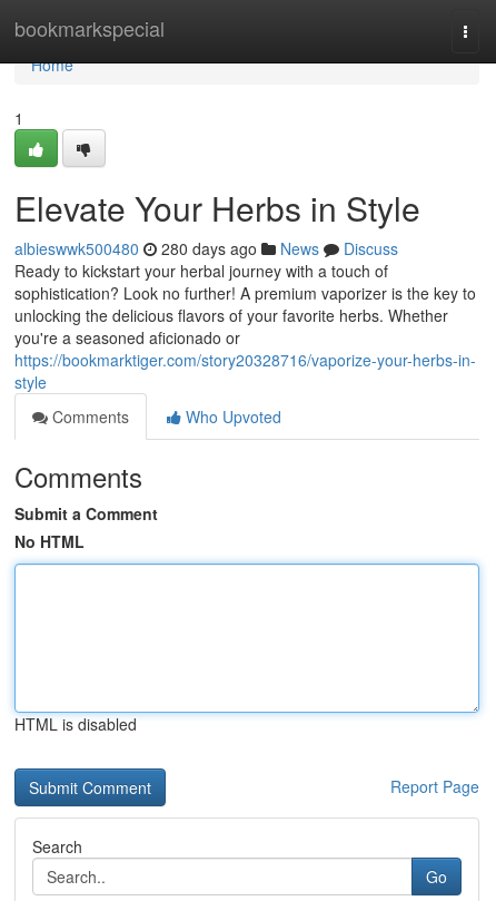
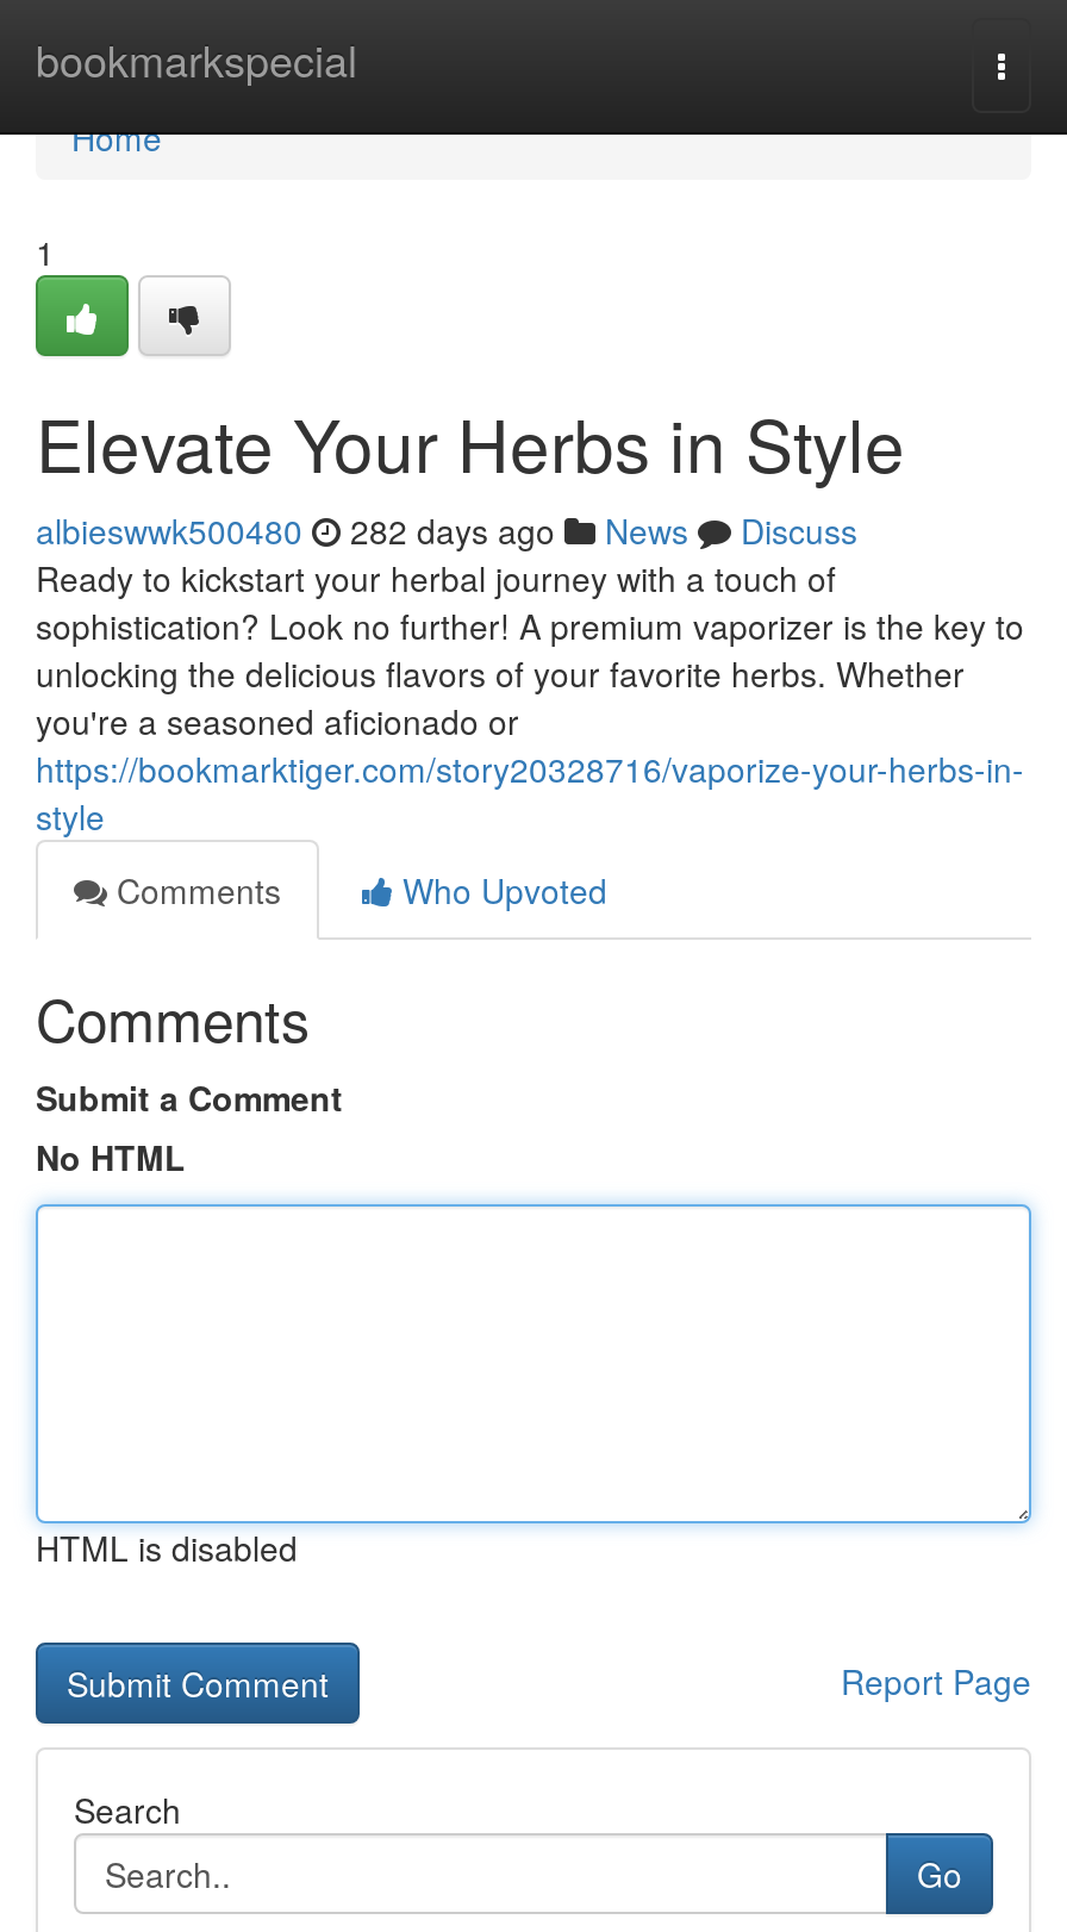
[14,237,398,259] albieswwk500480 280 days ago News Discuss -> [36,506,857,554] albieswwk500480 282 days ago News Discuss

